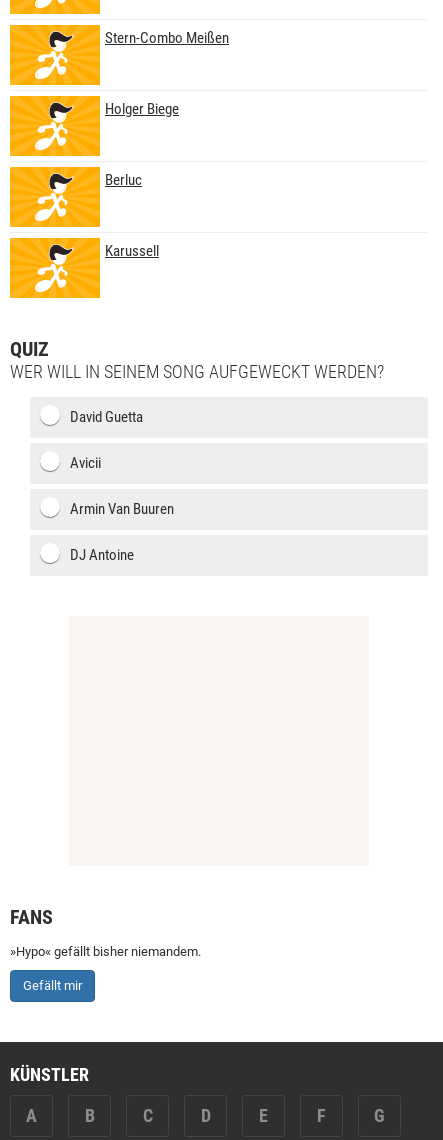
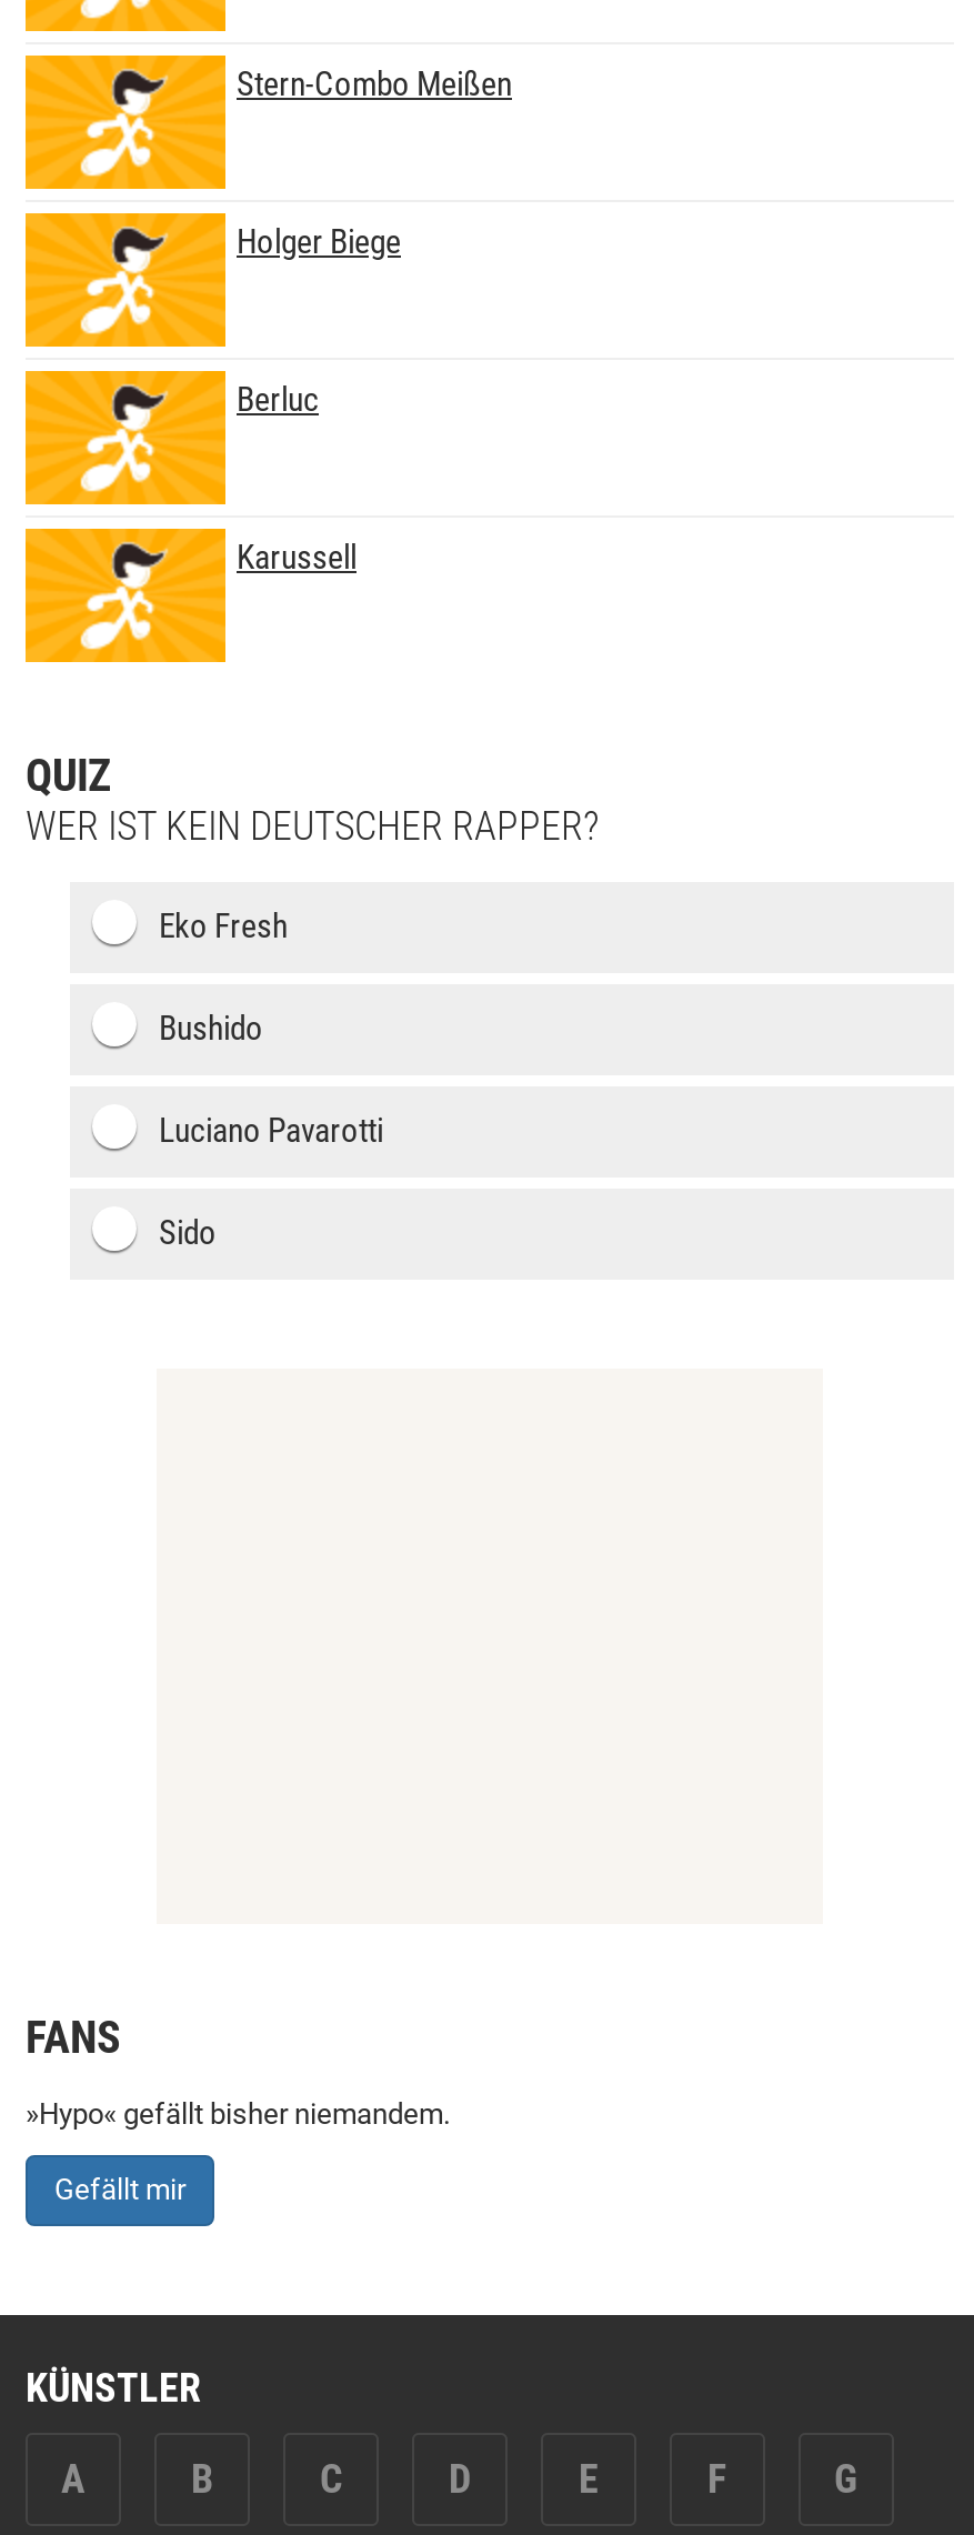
[10,361,384,382] WER WILL IN SEINEM SONG AUFGEWECKT WERDEN? -> [26,802,599,849] WER IST KEIN DEUTSCHER RAPPER?
[70,408,143,426] David Guetta -> [159,906,288,946] Eko Fresh
[70,454,101,472] Avicii -> [159,1009,263,1049] Bushido
[70,500,174,518] Armin Van Buuren -> [159,1111,383,1151] Luciano Pavarotti
[70,546,134,564] DJ Antoine -> [159,1213,217,1253] Sido

